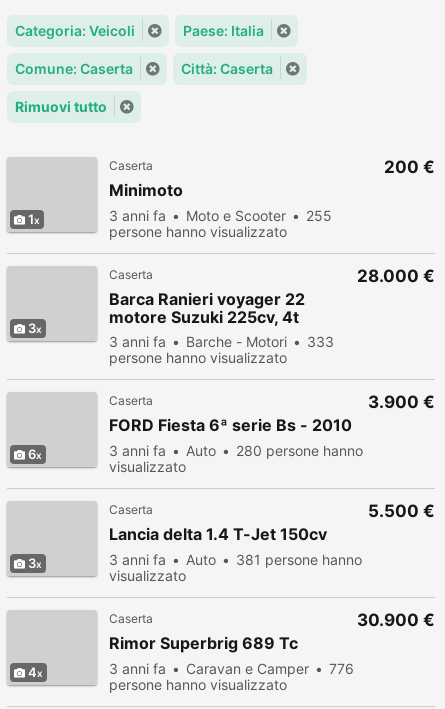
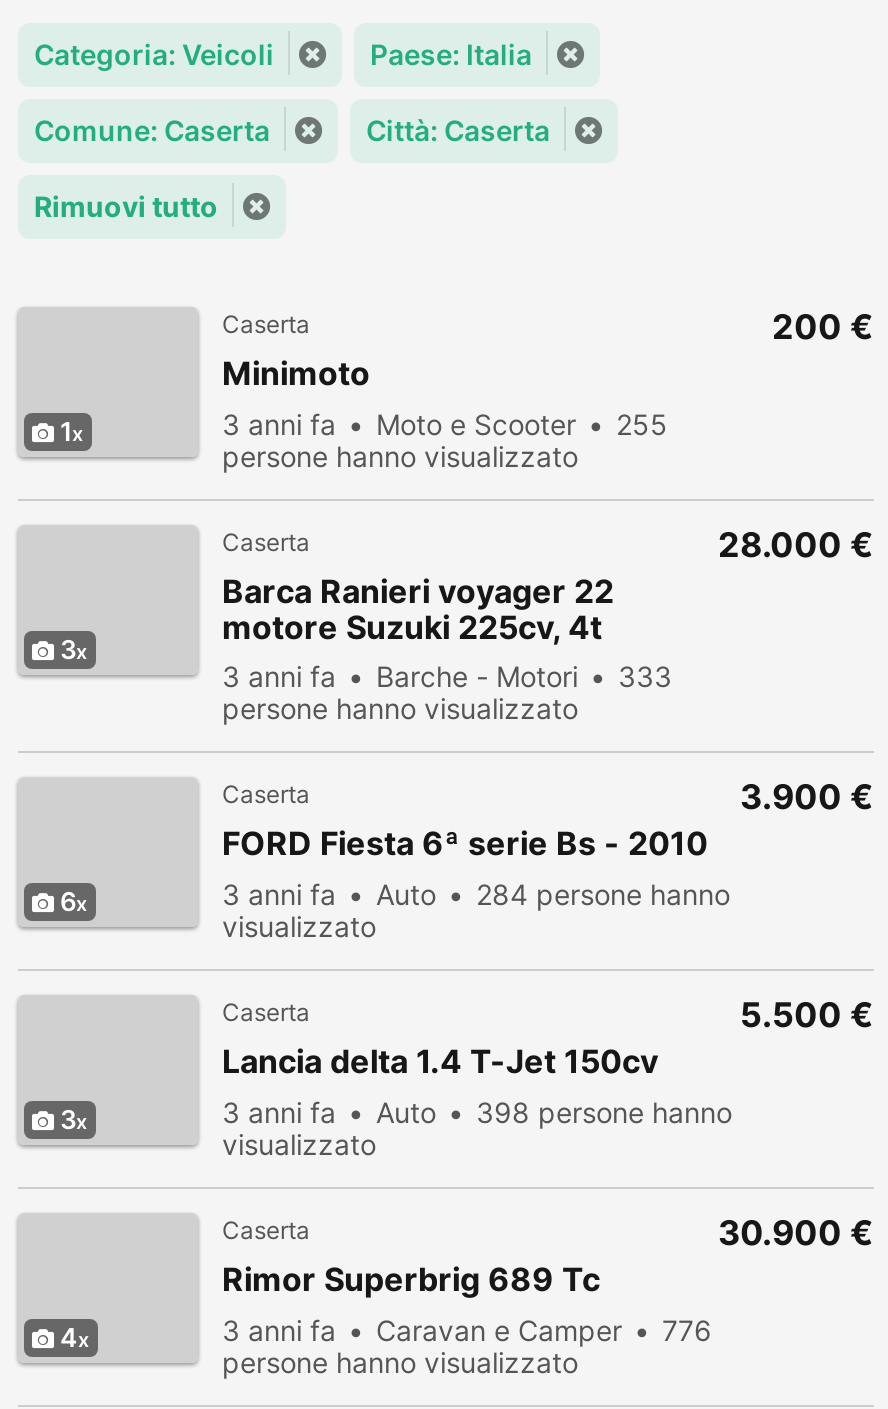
[236,442,363,459] 280 persone hanno -> [476,877,730,911] 284 persone hanno
[236,551,362,568] 381 persone hanno -> [476,1095,732,1129] 398 persone hanno

